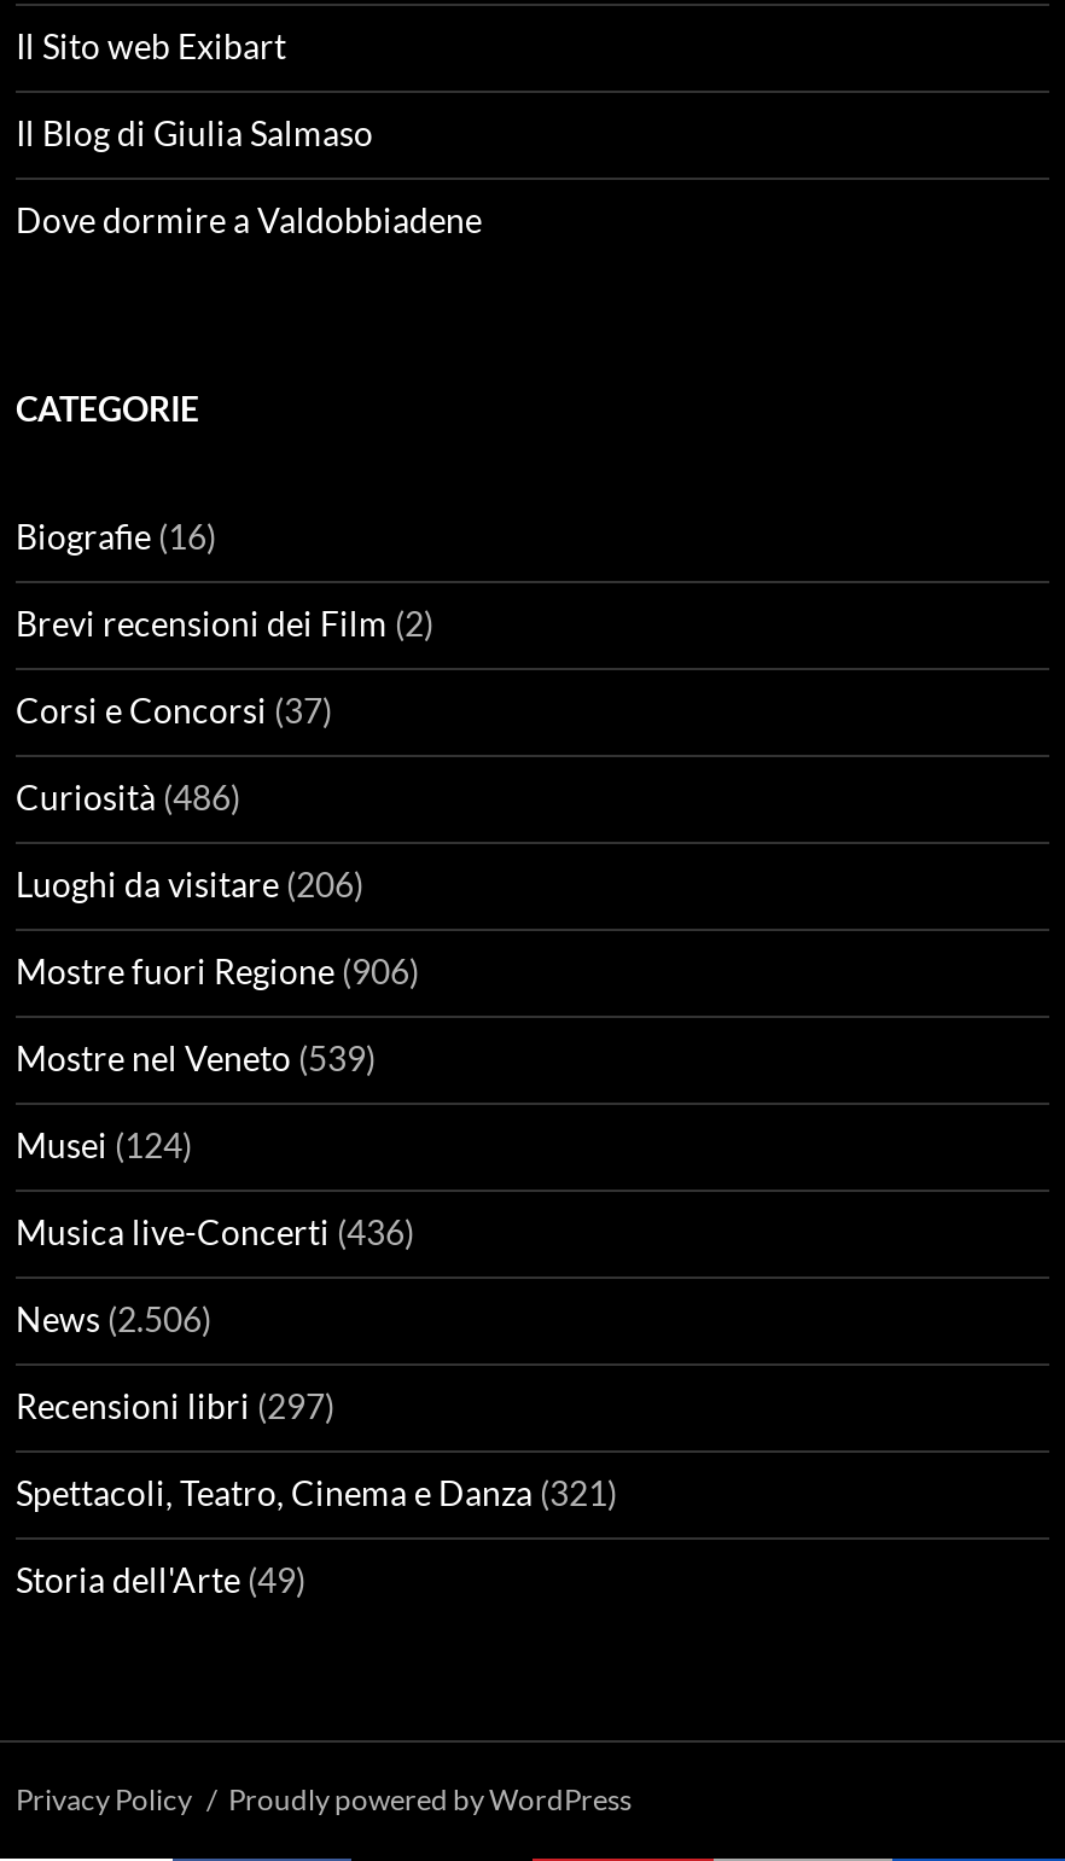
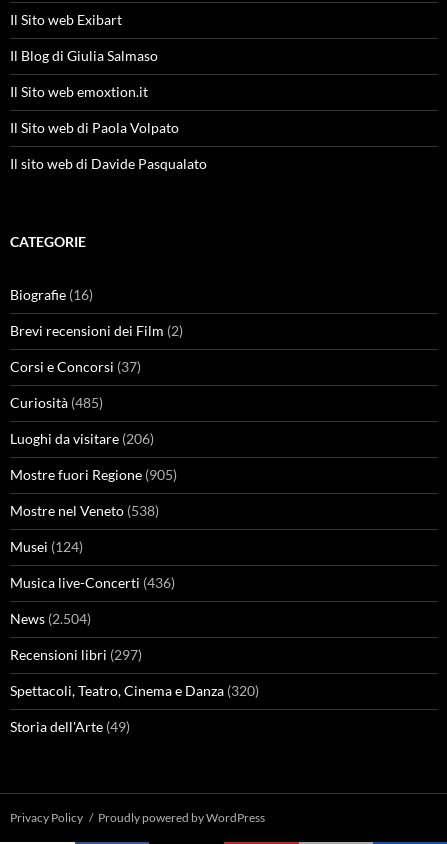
[16,199,482,240] Dove dormire a Valdobbiadene -> [10,83,207,172] Il Sito web emoxtion.it | Il Sito web di Paola Volpato | Il sito web di Davide Pasqualato
[16,777,240,818] Curiosità (486) -> [10,394,103,411] Curiosità (485)
[16,950,419,991] Mostre fuori Regione (906) -> [10,466,177,483] Mostre fuori Regione (905)
[16,1037,376,1078] Mostre nel Veneto (539) -> [10,502,159,519] Mostre nel Veneto (538)
[16,1298,211,1339] News (2.506) -> [10,610,91,627] News (2.504)
[16,1472,617,1513] Spettacoli, Teatro, Cinema e Danza (321) -> [10,682,259,699] Spettacoli, Teatro, Cinema e Danza (320)

